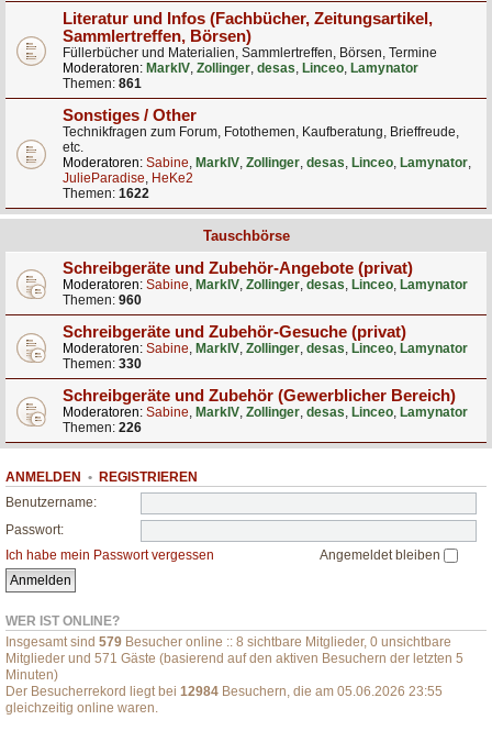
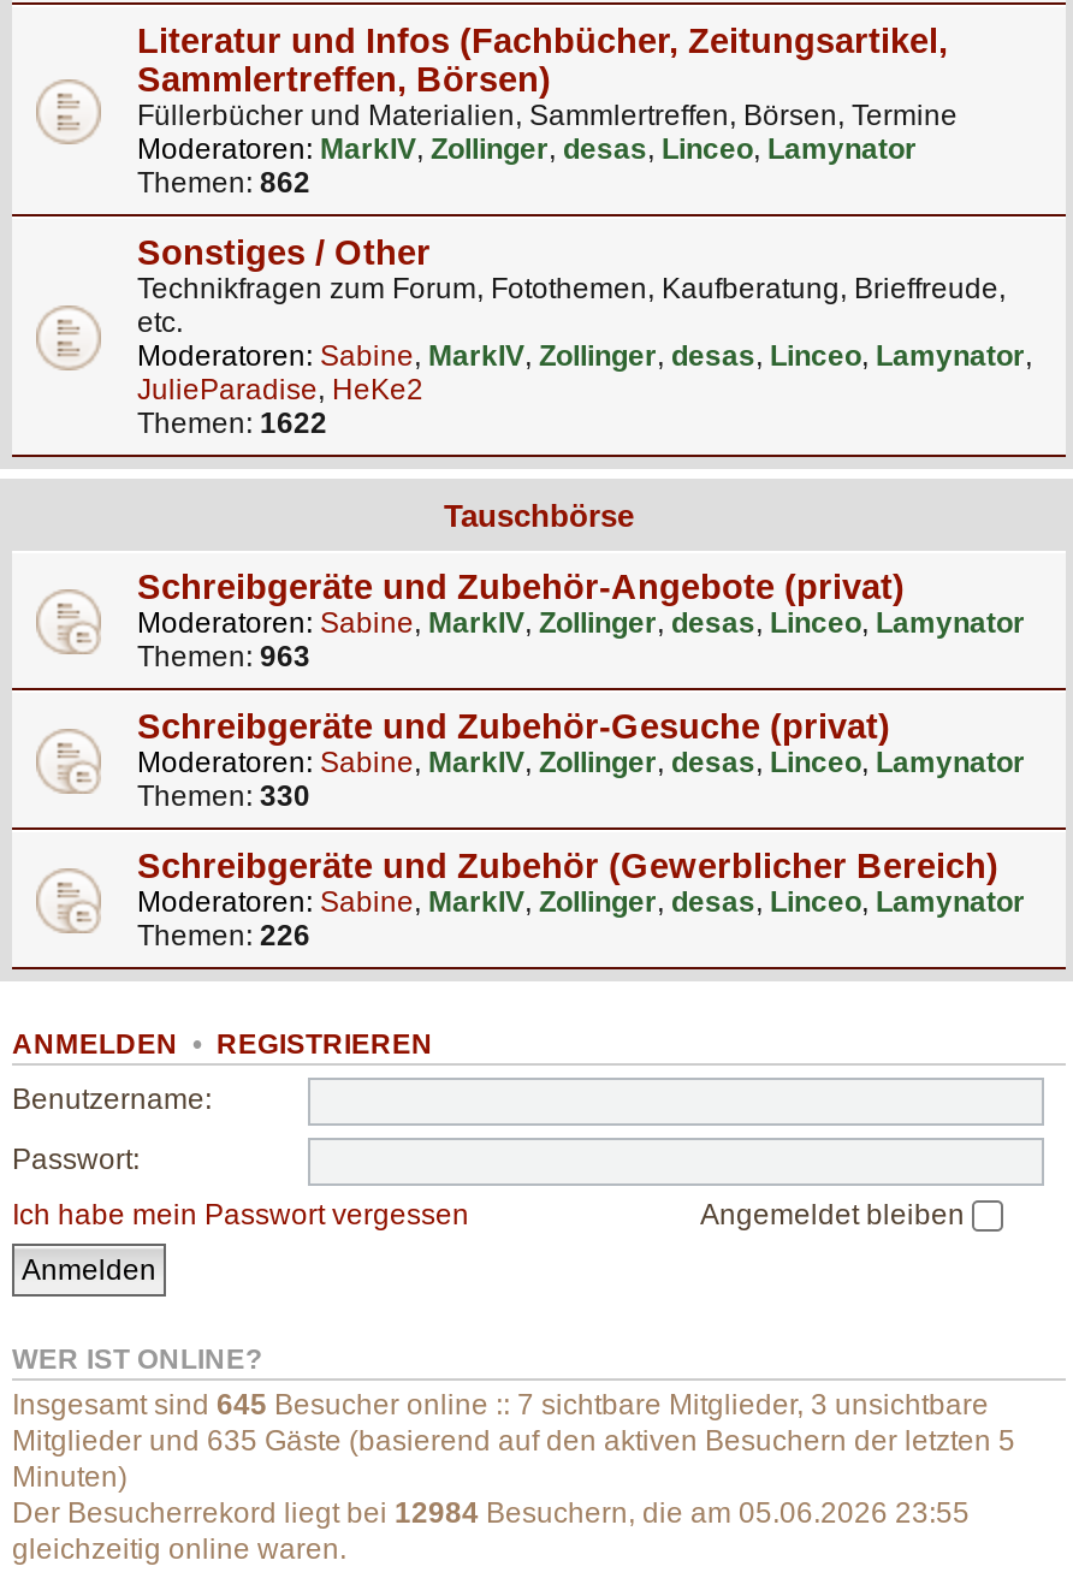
[63,76,142,91] Themen: 861 -> [137,166,310,200] Themen: 862
[63,292,142,308] Themen: 960 -> [137,640,310,674] Themen: 963
[5,635,451,650] Insgesamt sind 579 Besucher online :: 8 sichtbare Mitglieder, 0 unsichtbare -> [12,1389,989,1422] Insgesamt sind 645 Besucher online :: 7 sichtbare Mitglieder, 3 unsichtbare
[5,651,463,666] Mitglieder und 571 Gäste (basierend auf den aktiven Besuchern der letzten 5 -> [12,1425,1015,1458] Mitglieder und 635 Gäste (basierend auf den aktiven Besuchern der letzten 5

